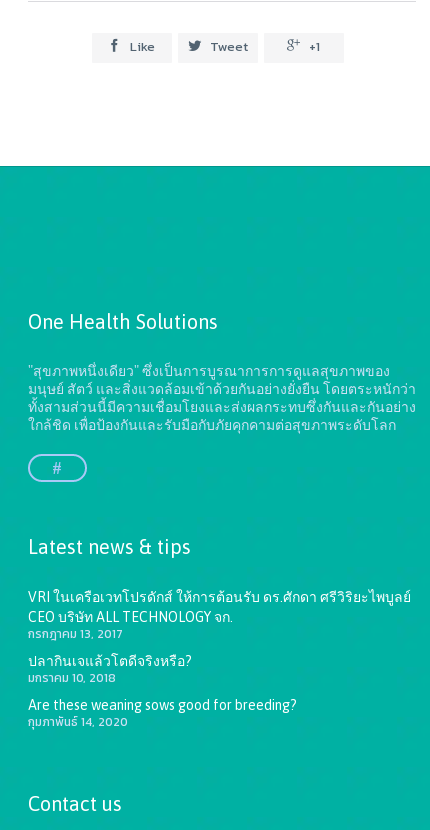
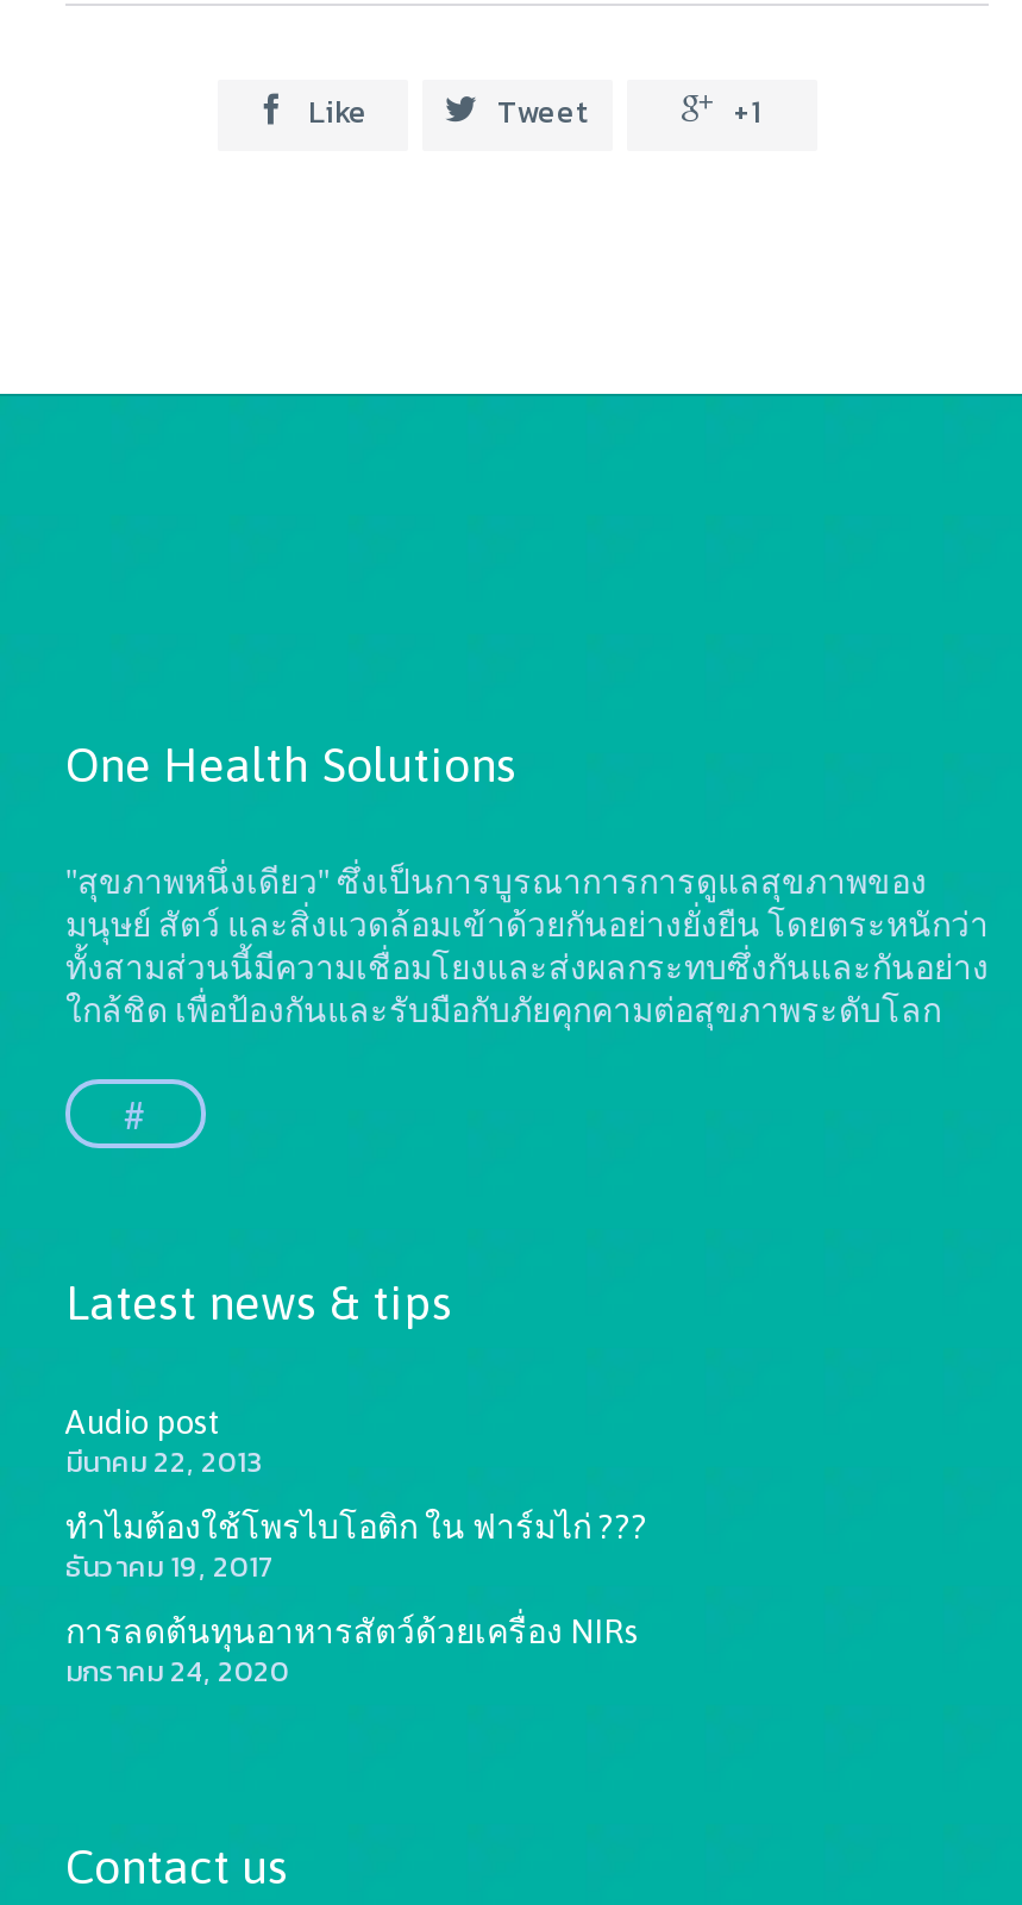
[28,589,411,643] VRI ในเครือเวทโปรดักส์ ให้การต้อนรับ ดร.ศักดา ศรีวิริยะไพบูลย์ | CEO บริษัท ALL TECHNOLOGY จก. | กรกฎาคม 13, 2017 -> [65,1402,263,1483] Audio post | มีนาคม 22, 2013
[28,653,192,687] ปลากินเจแล้วโตดีจริงหรือ? | มกราคม 10, 2018 -> [65,1507,648,1588] ทำไมต้องใช้โพรไบโอติก ใน ฟาร์มไก่ ??? | ธันวาคม 19, 2017
[28,697,297,731] Are these weaning sows good for breeding? | กุมภาพันธ์ 14, 2020 -> [65,1611,639,1692] การลดต้นทุนอาหารสัตว์ด้วยเครื่อง NIRs | มกราคม 24, 2020

